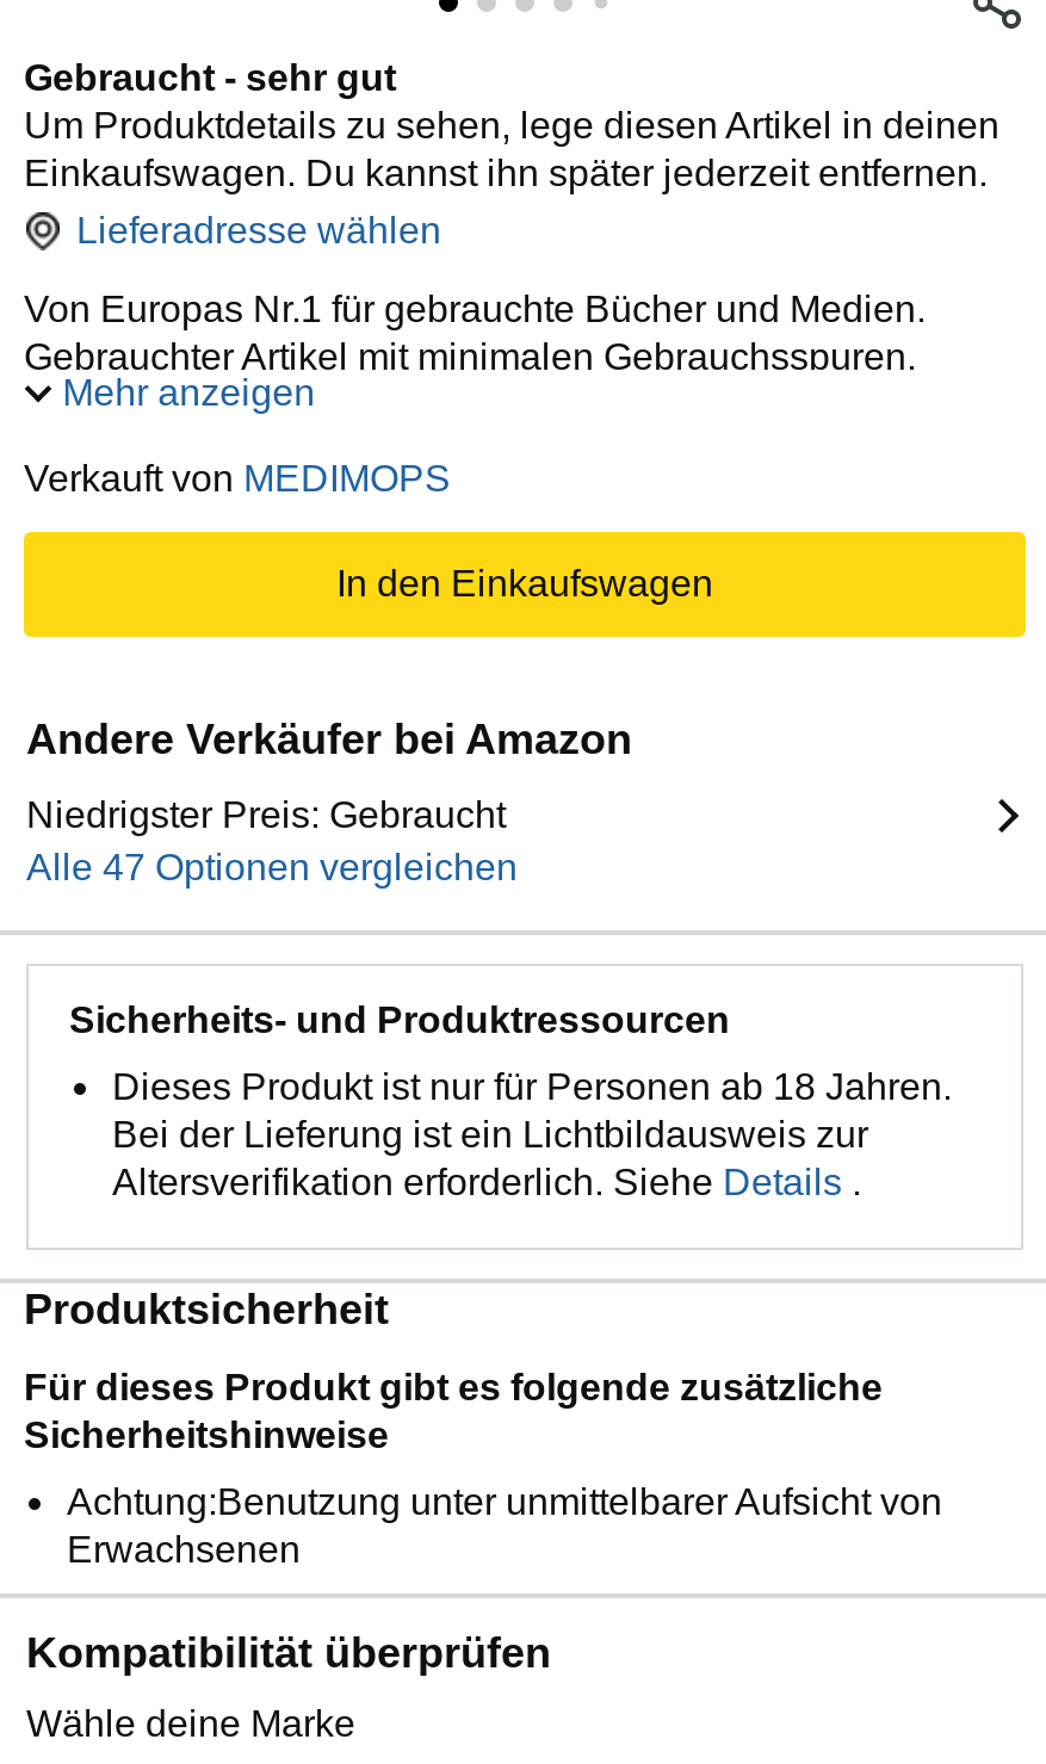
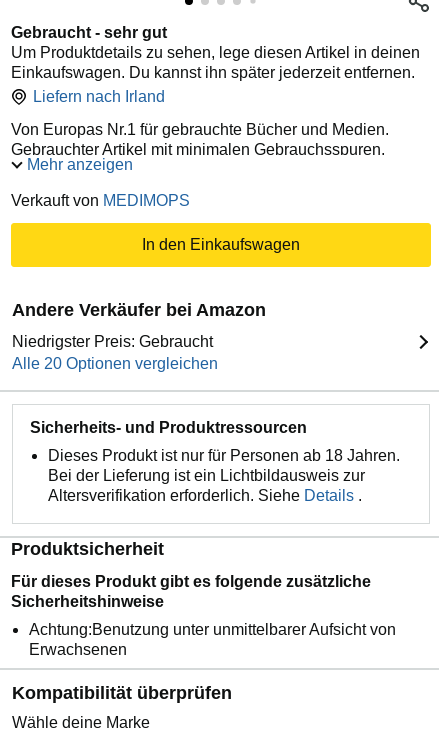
[76,210,441,250] Lieferadresse wählen -> [33,88,165,105] Liefern nach Irland
[26,847,518,888] Alle 47 Optionen vergleichen -> [12,355,218,372] Alle 20 Optionen vergleichen

